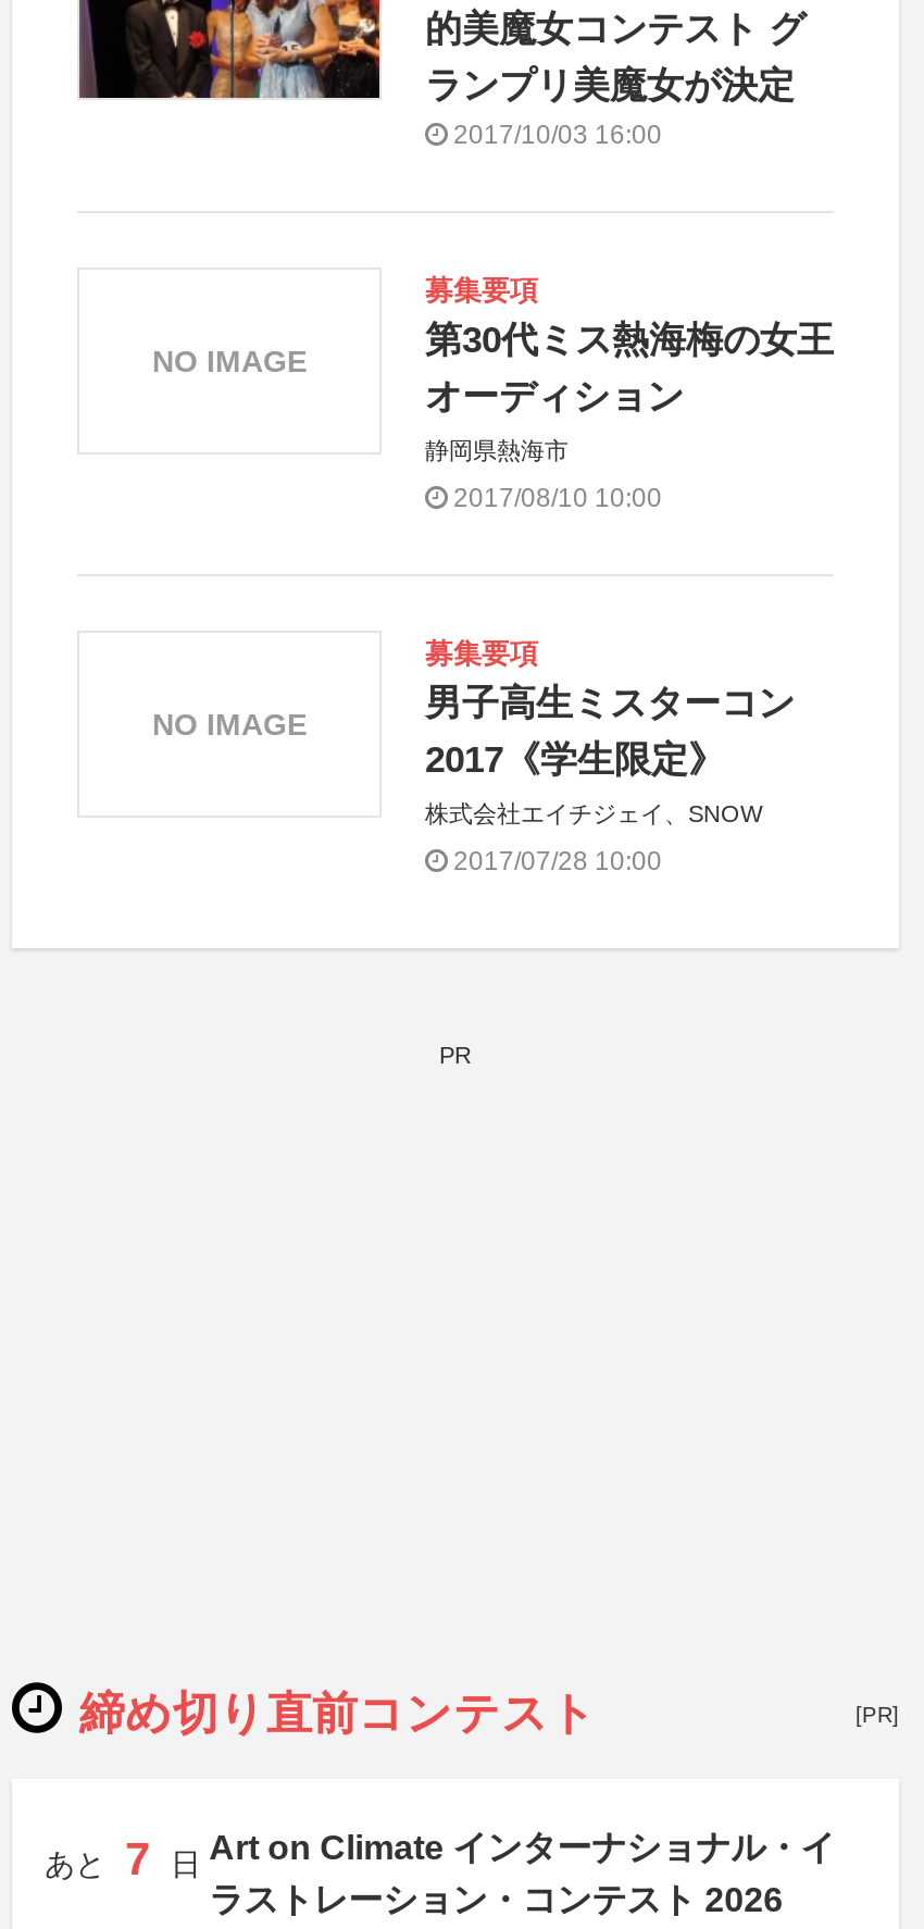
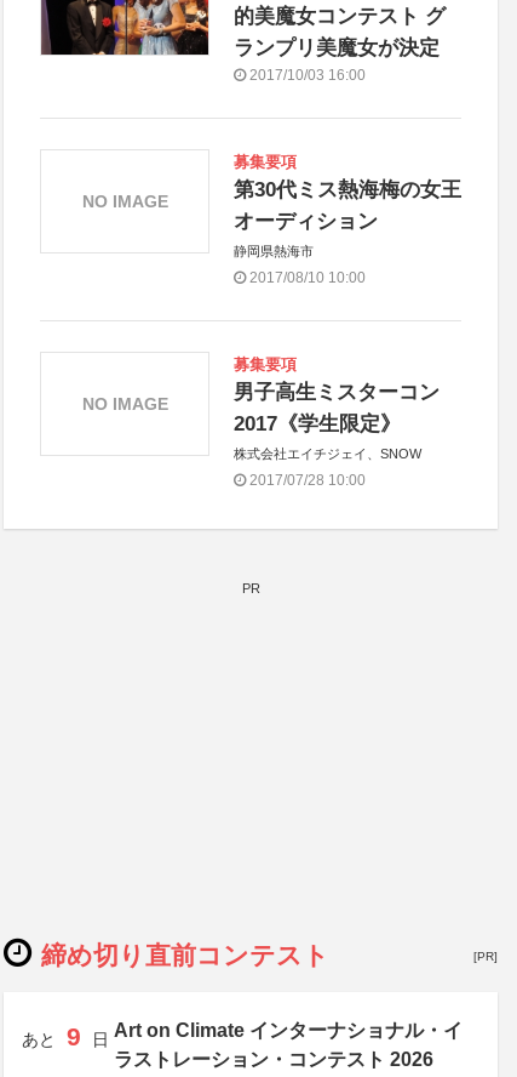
[45,1829,835,1883] あと 7 日 Art on Climate インターナショナル・イ -> [22,1020,462,1050] あと 9 日 Art on Climate インターナショナル・イ

